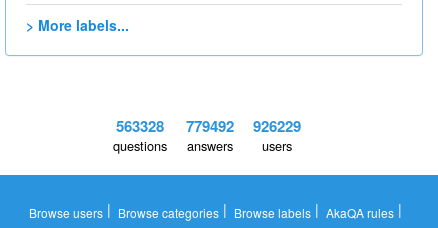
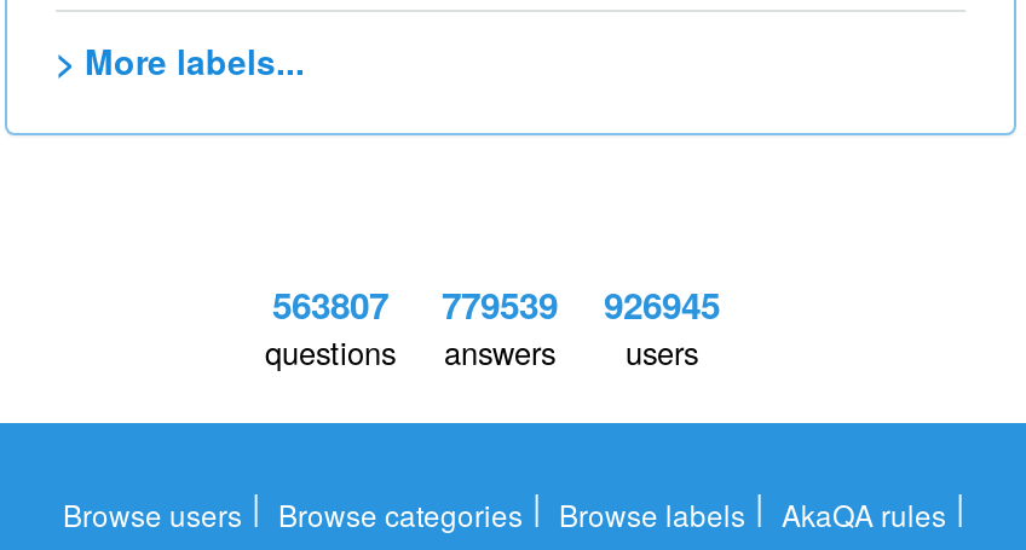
[115,115,163,137] 563328 -> [272,278,388,331] 563807
[185,115,233,137] 779492 -> [442,278,558,331] 779539
[252,115,300,137] 926229 -> [604,278,720,331] 926945

